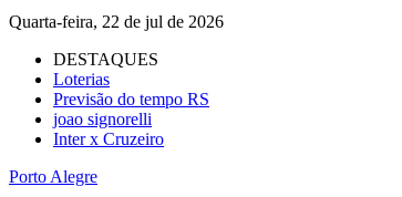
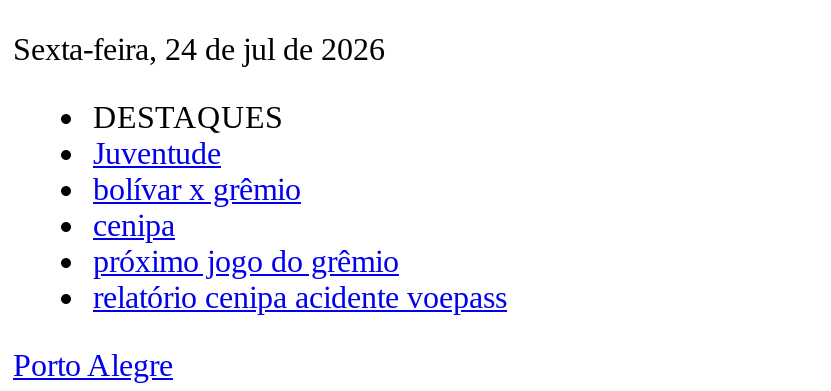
[9,12,224,31] Quarta-feira, 22 de jul de 2026 -> [13,32,385,66] Sexta-feira, 24 de jul de 2026
[53,70,209,148] Loterias | Previsão do tempo RS | joao signorelli | Inter x Cruzeiro -> [93,136,507,314] Juventude | bolívar x grêmio | cenipa | próximo jogo do grêmio | relatório cenipa acidente voepass

